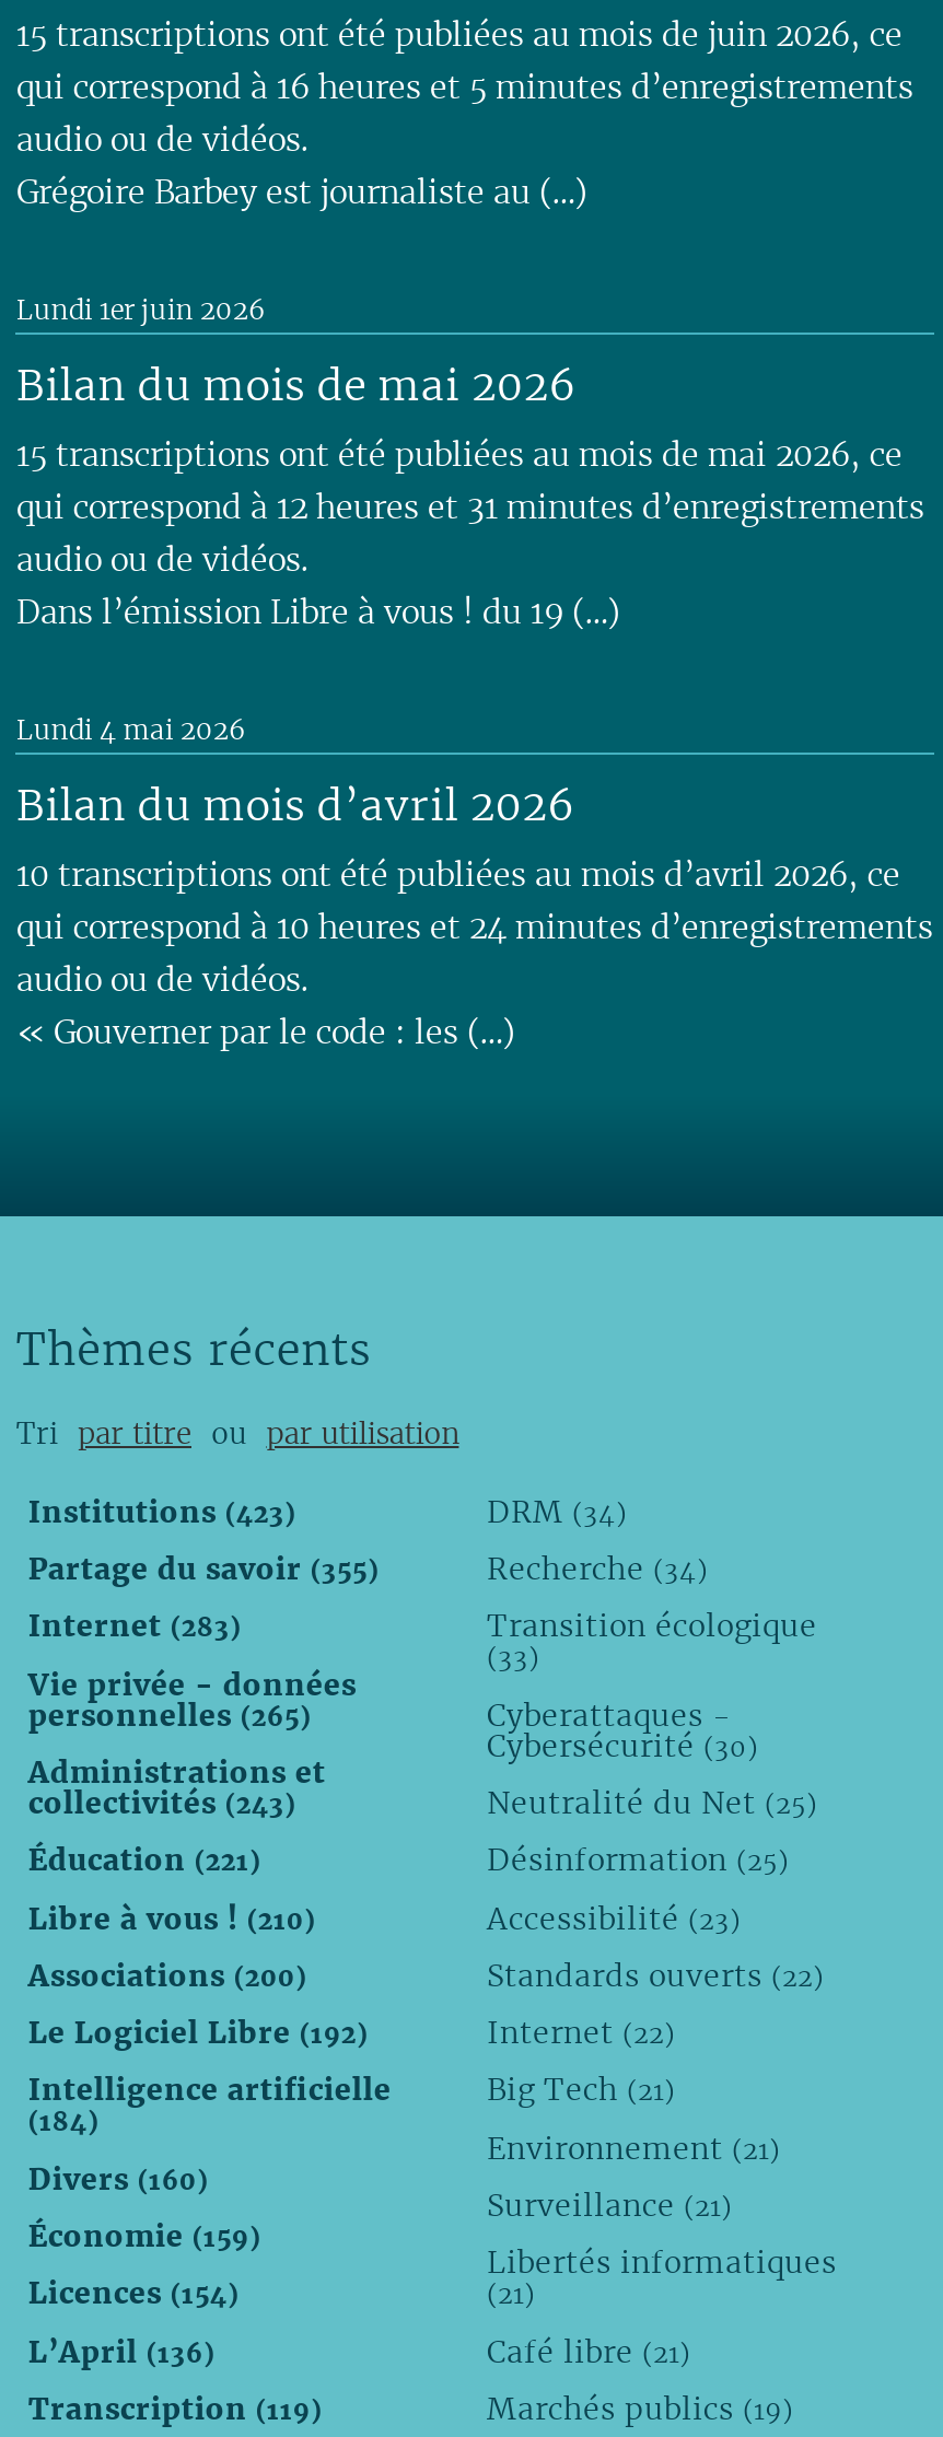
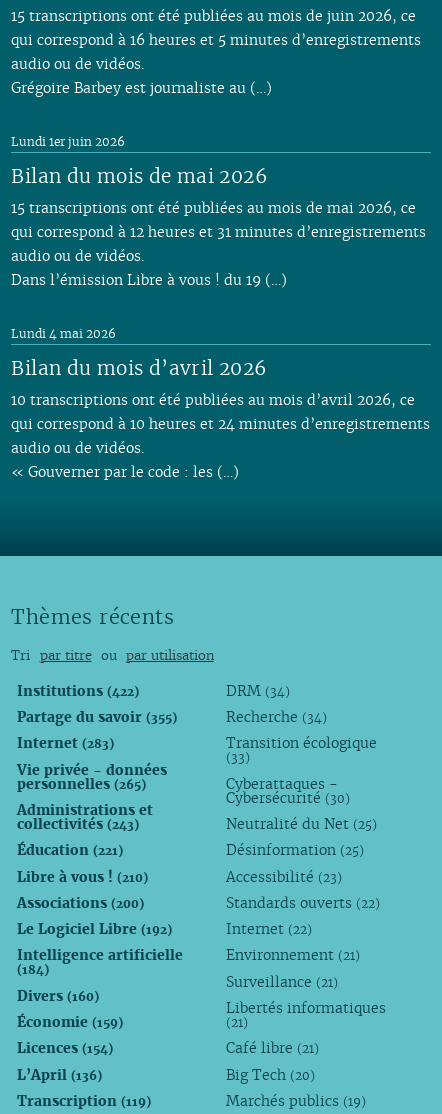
[28,1491,295,1531] Institutions (423) -> [17,682,139,700] Institutions (422)
[487,2071,675,2110] Big Tech (21) -> none
moved [487,2128,837,2371] -> [226,946,386,1057]: Environnement (21) | Surveillance (21) | Libertés informatiques | (21) | Café libre (21)
none -> [226,1066,315,1084] Big Tech (20)

